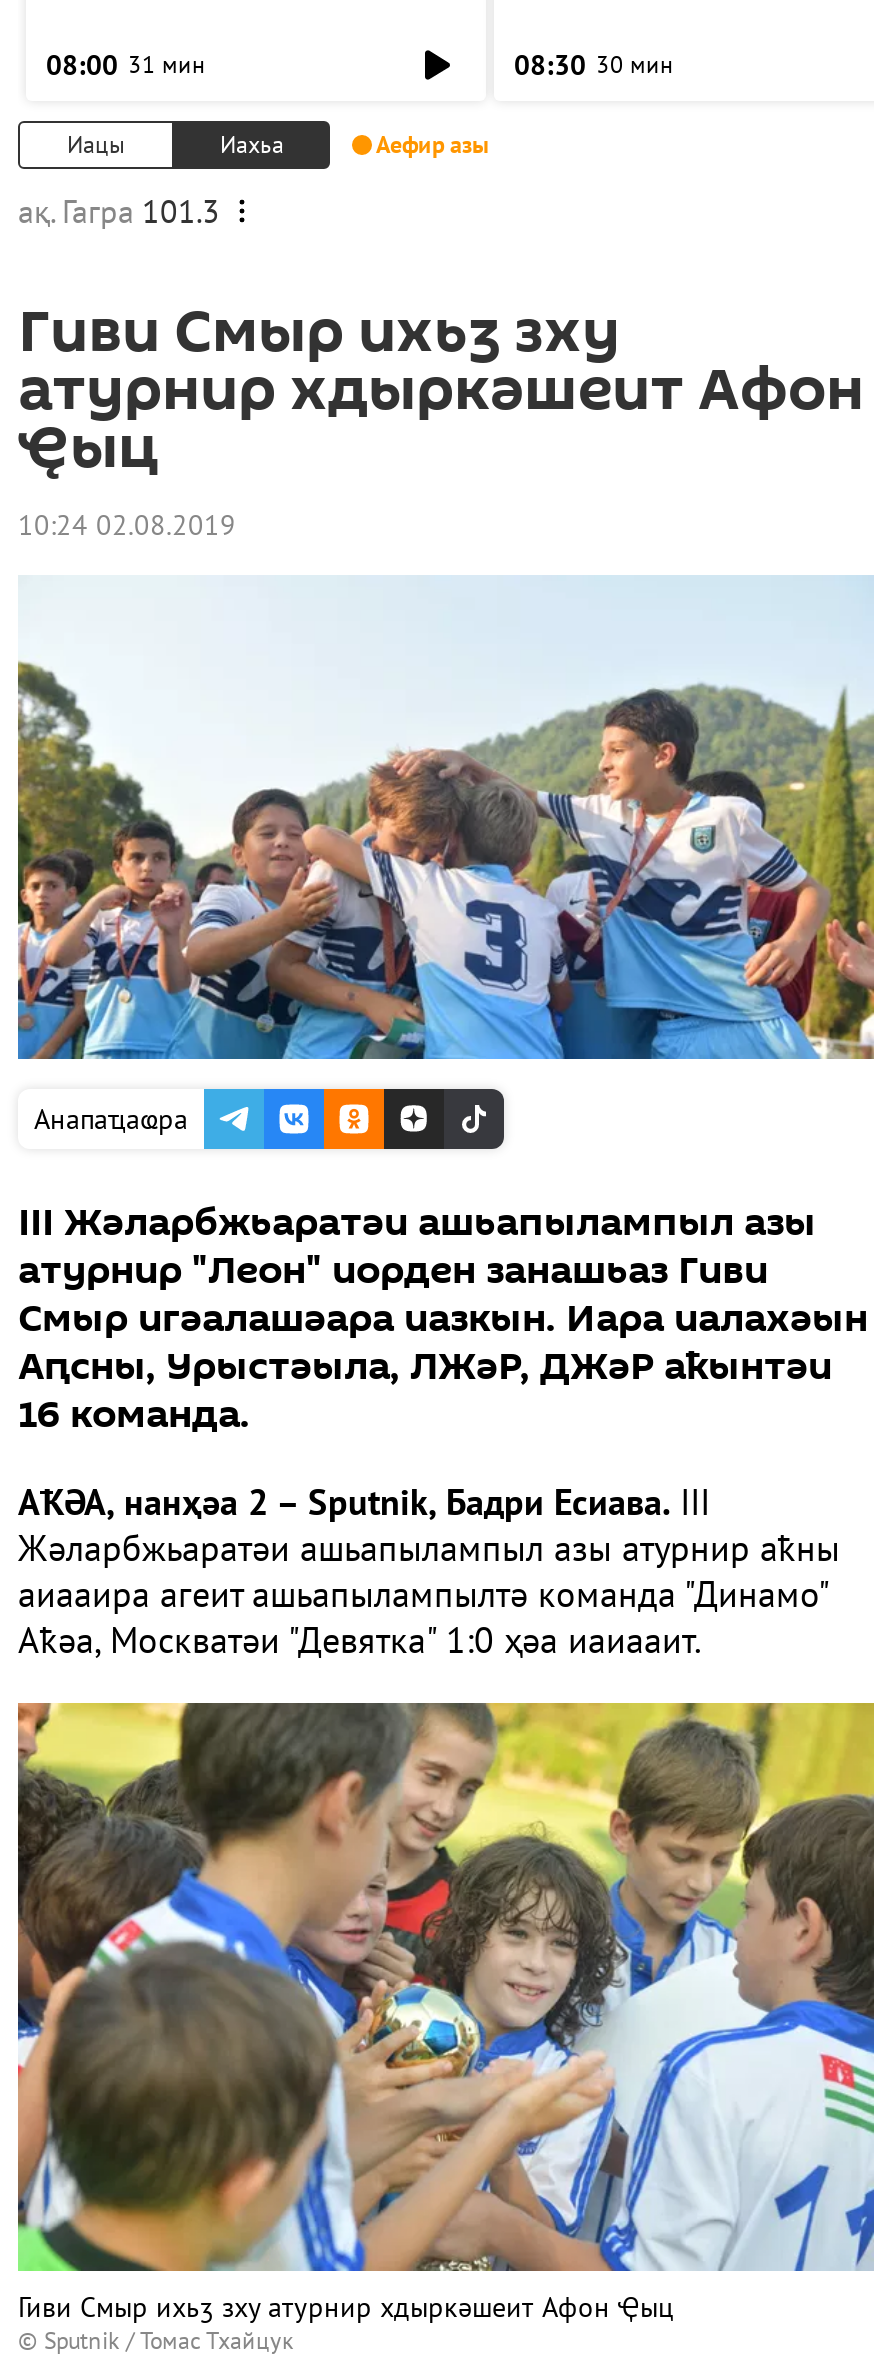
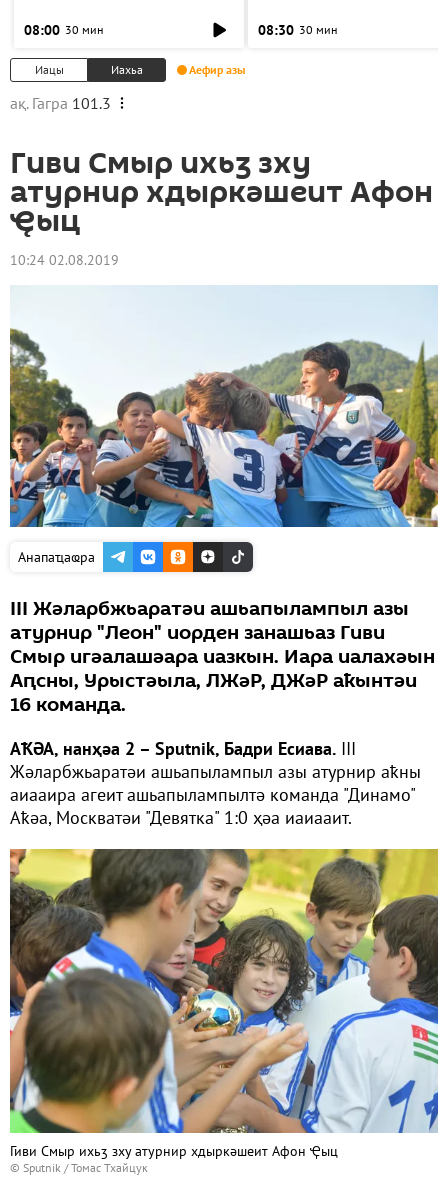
[46,47,204,83] 08:00 31 мин -> [24,21,103,39] 08:00 30 мин

